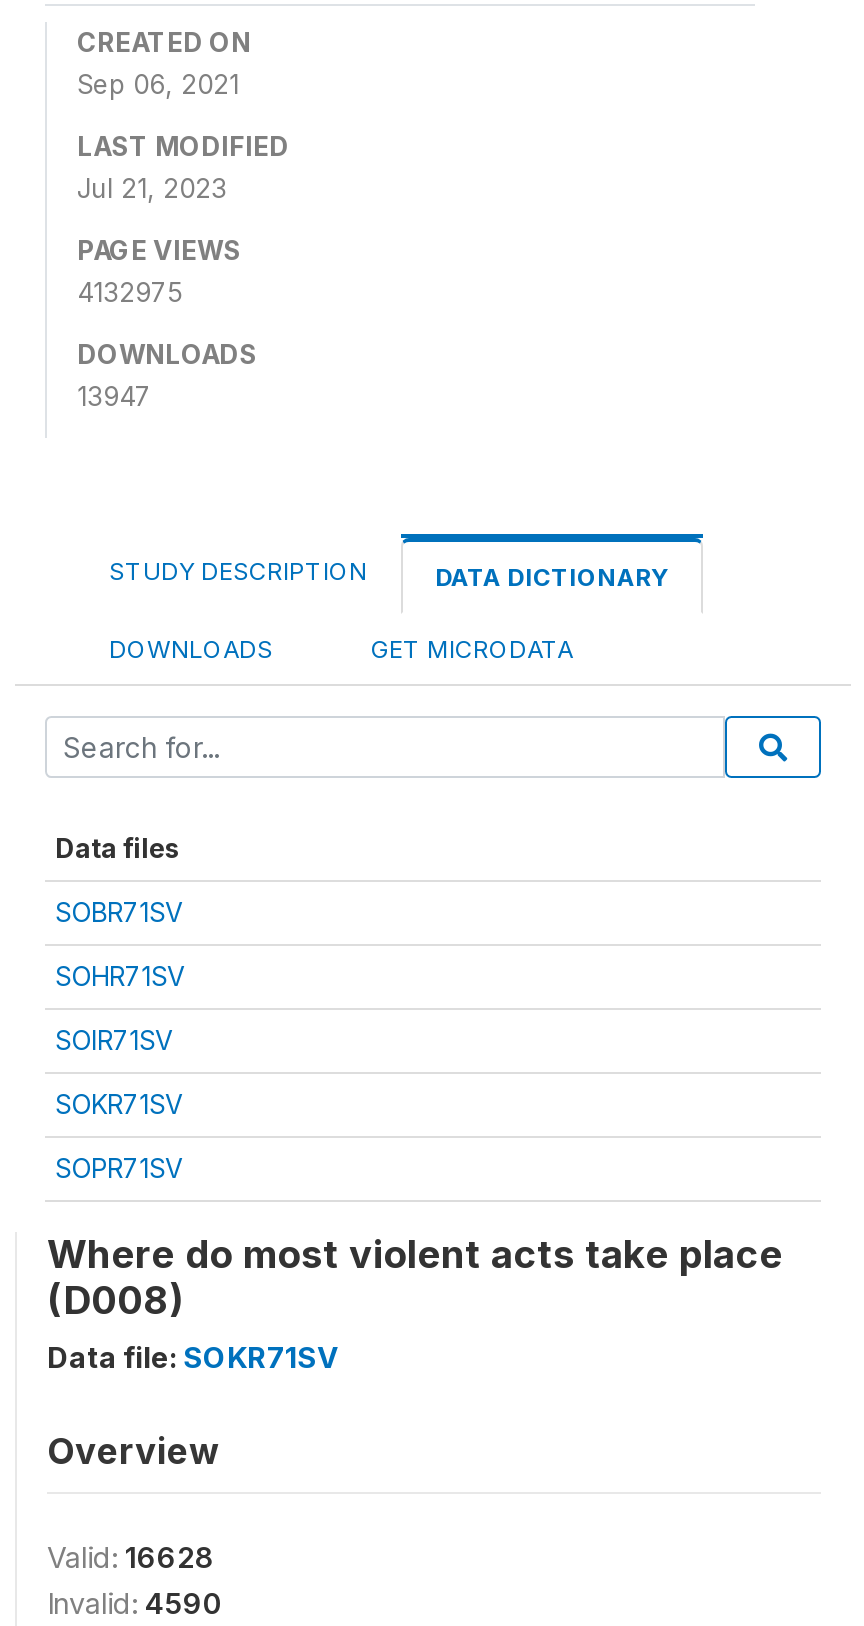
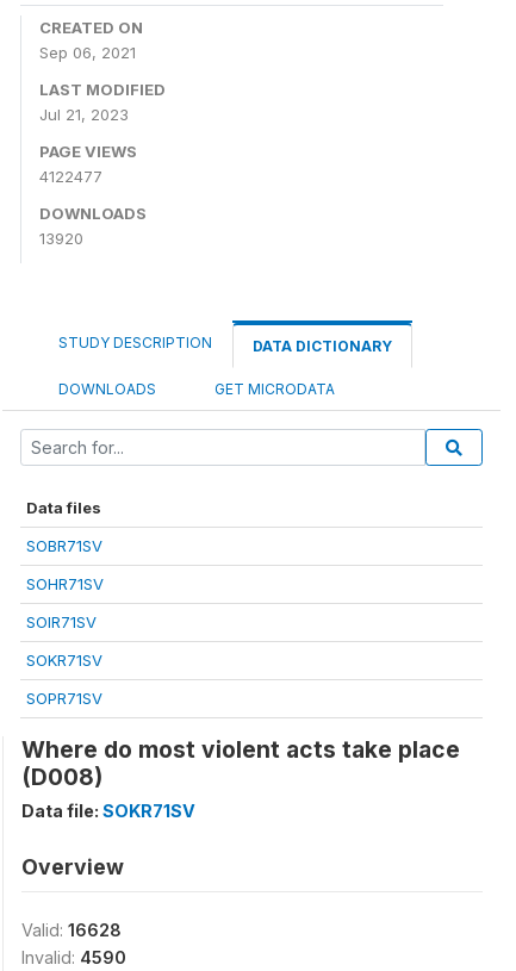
[77,275,183,307] 4132975 -> [39,166,102,185] 4122477
[77,379,151,411] 13947 -> [39,228,83,247] 13920

